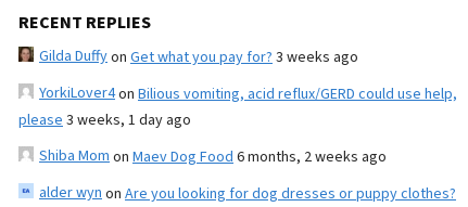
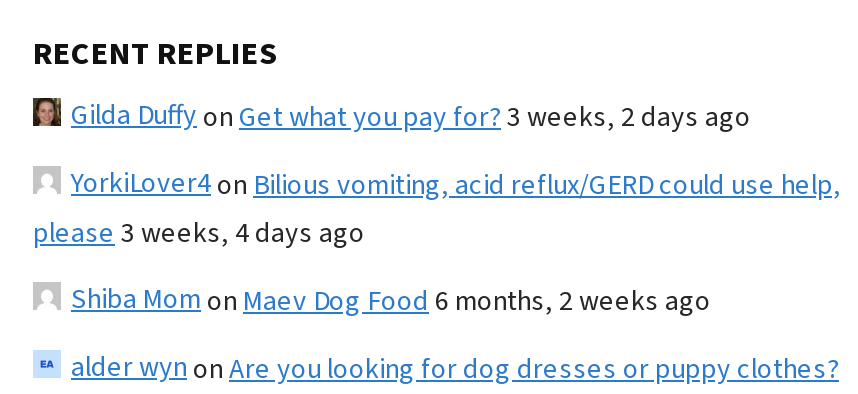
[39,45,358,68] Gilda Duffyon Get what you pay for? 3 weeks ago -> [71,95,751,137] Gilda Duffyon Get what you pay for? 3 weeks, 2 days ago
[18,109,191,131] please 3 weeks, 1 day ago -> [33,213,365,253] please 3 weeks, 4 days ago

